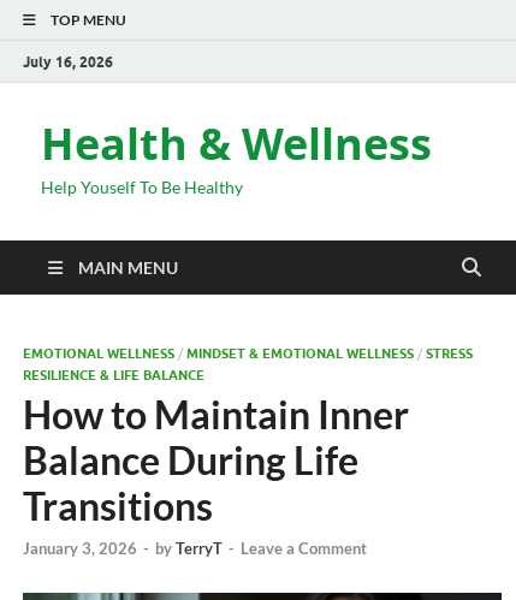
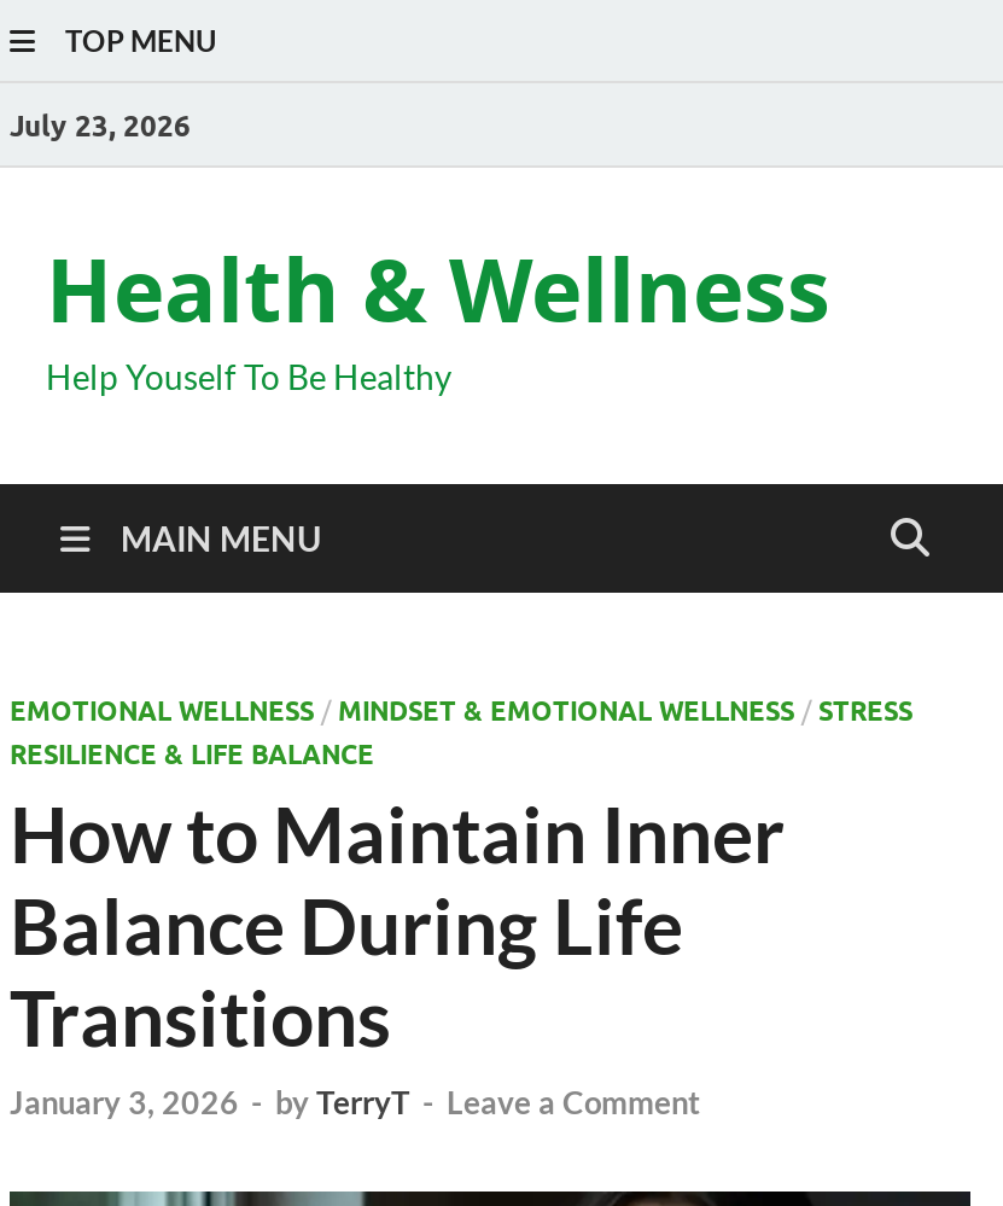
[23,52,113,70] July 16, 2026 -> [10,106,191,142] July 23, 2026

